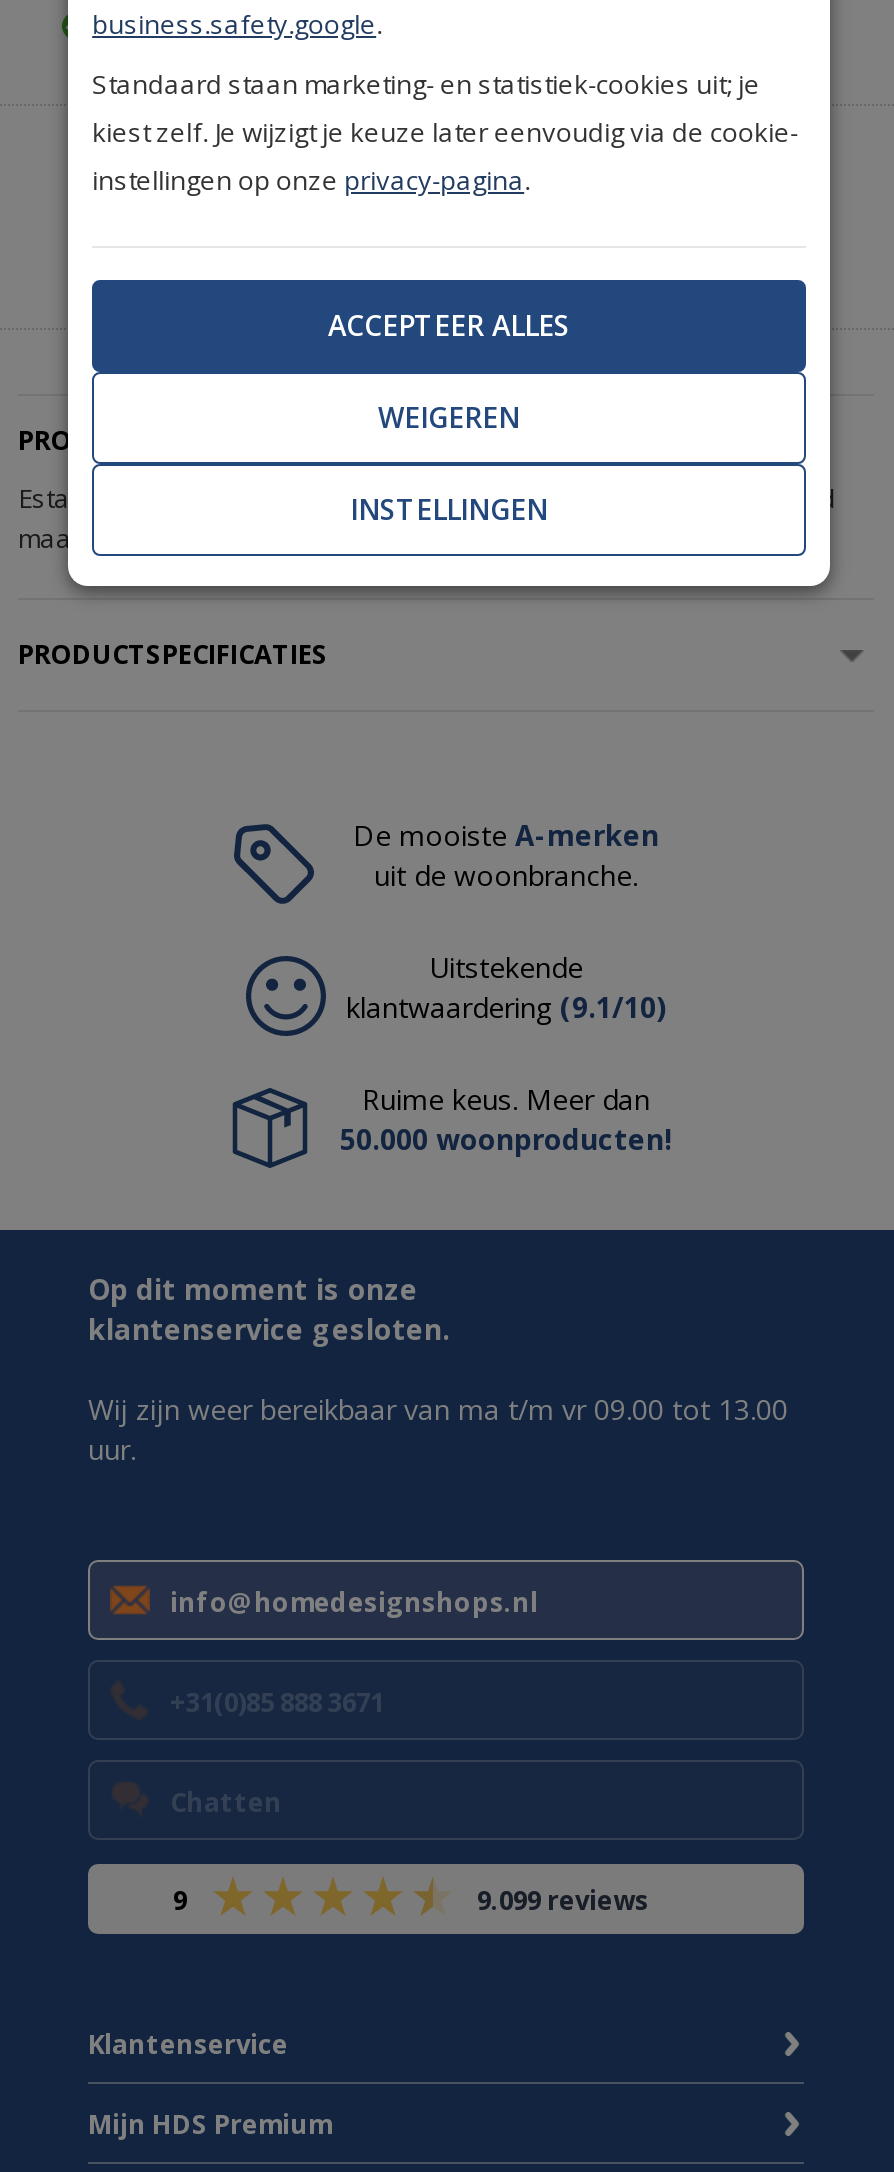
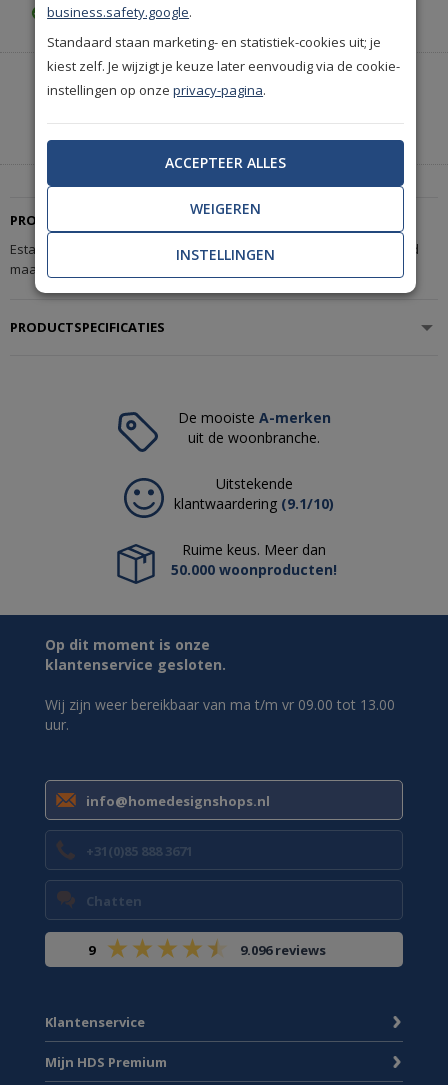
[477,1881,649,1917] 9.099 reviews -> [239,940,325,958] 9.096 reviews

